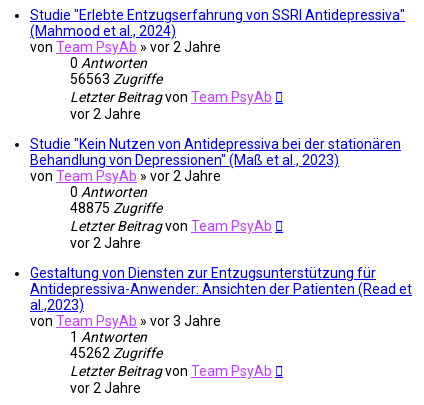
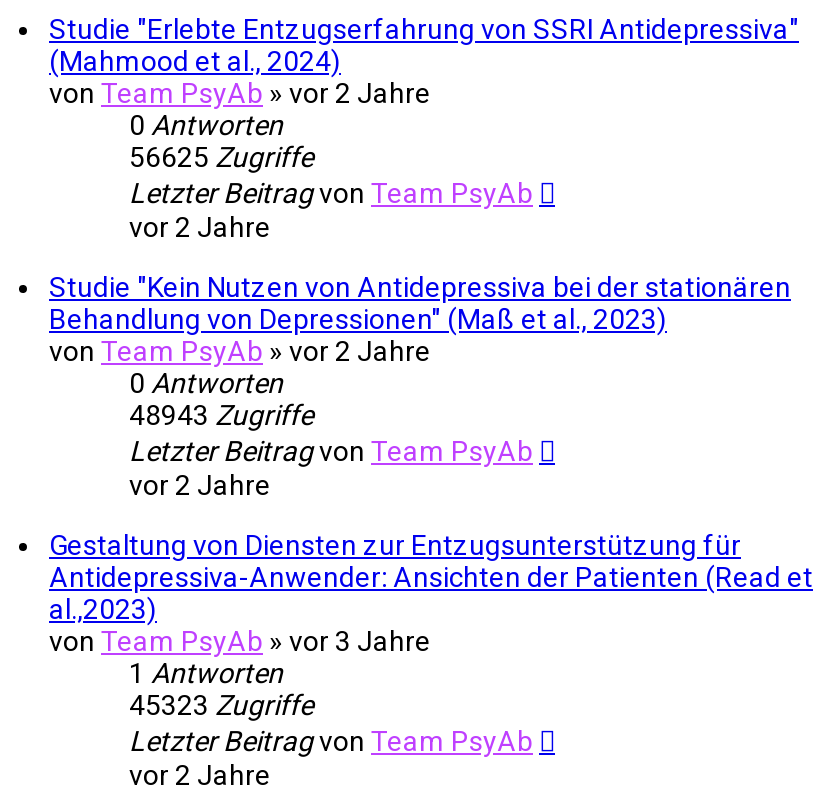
[70,71,162,87] 56563 Zugriffe -> [129,141,313,173] 56625 Zugriffe
[70,200,162,216] 48875 Zugriffe -> [129,399,313,431] 48943 Zugriffe
[70,345,162,361] 45262 Zugriffe -> [129,689,313,721] 45323 Zugriffe

